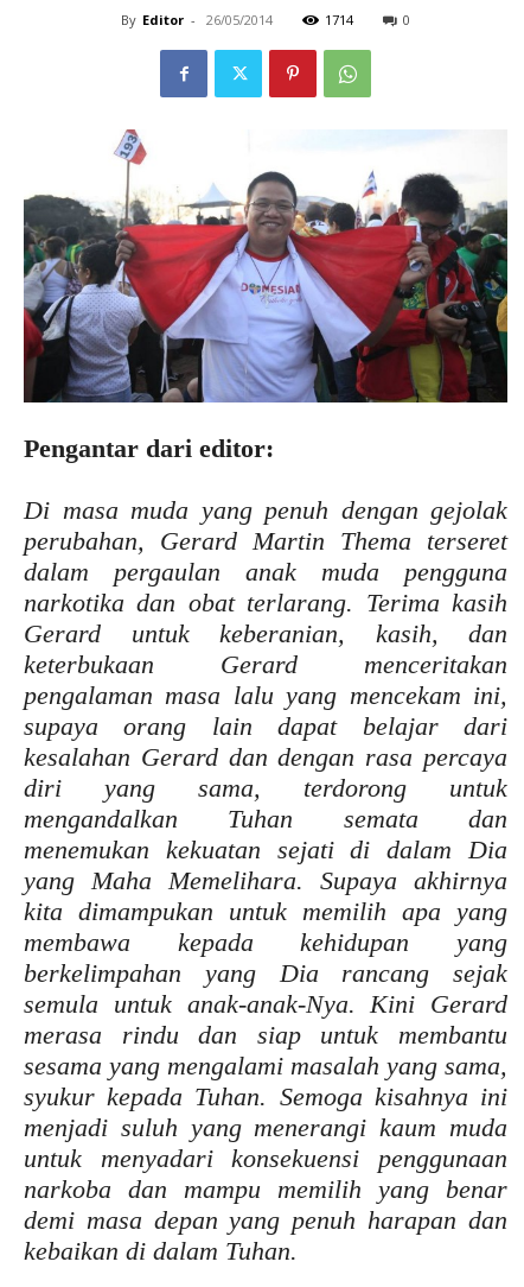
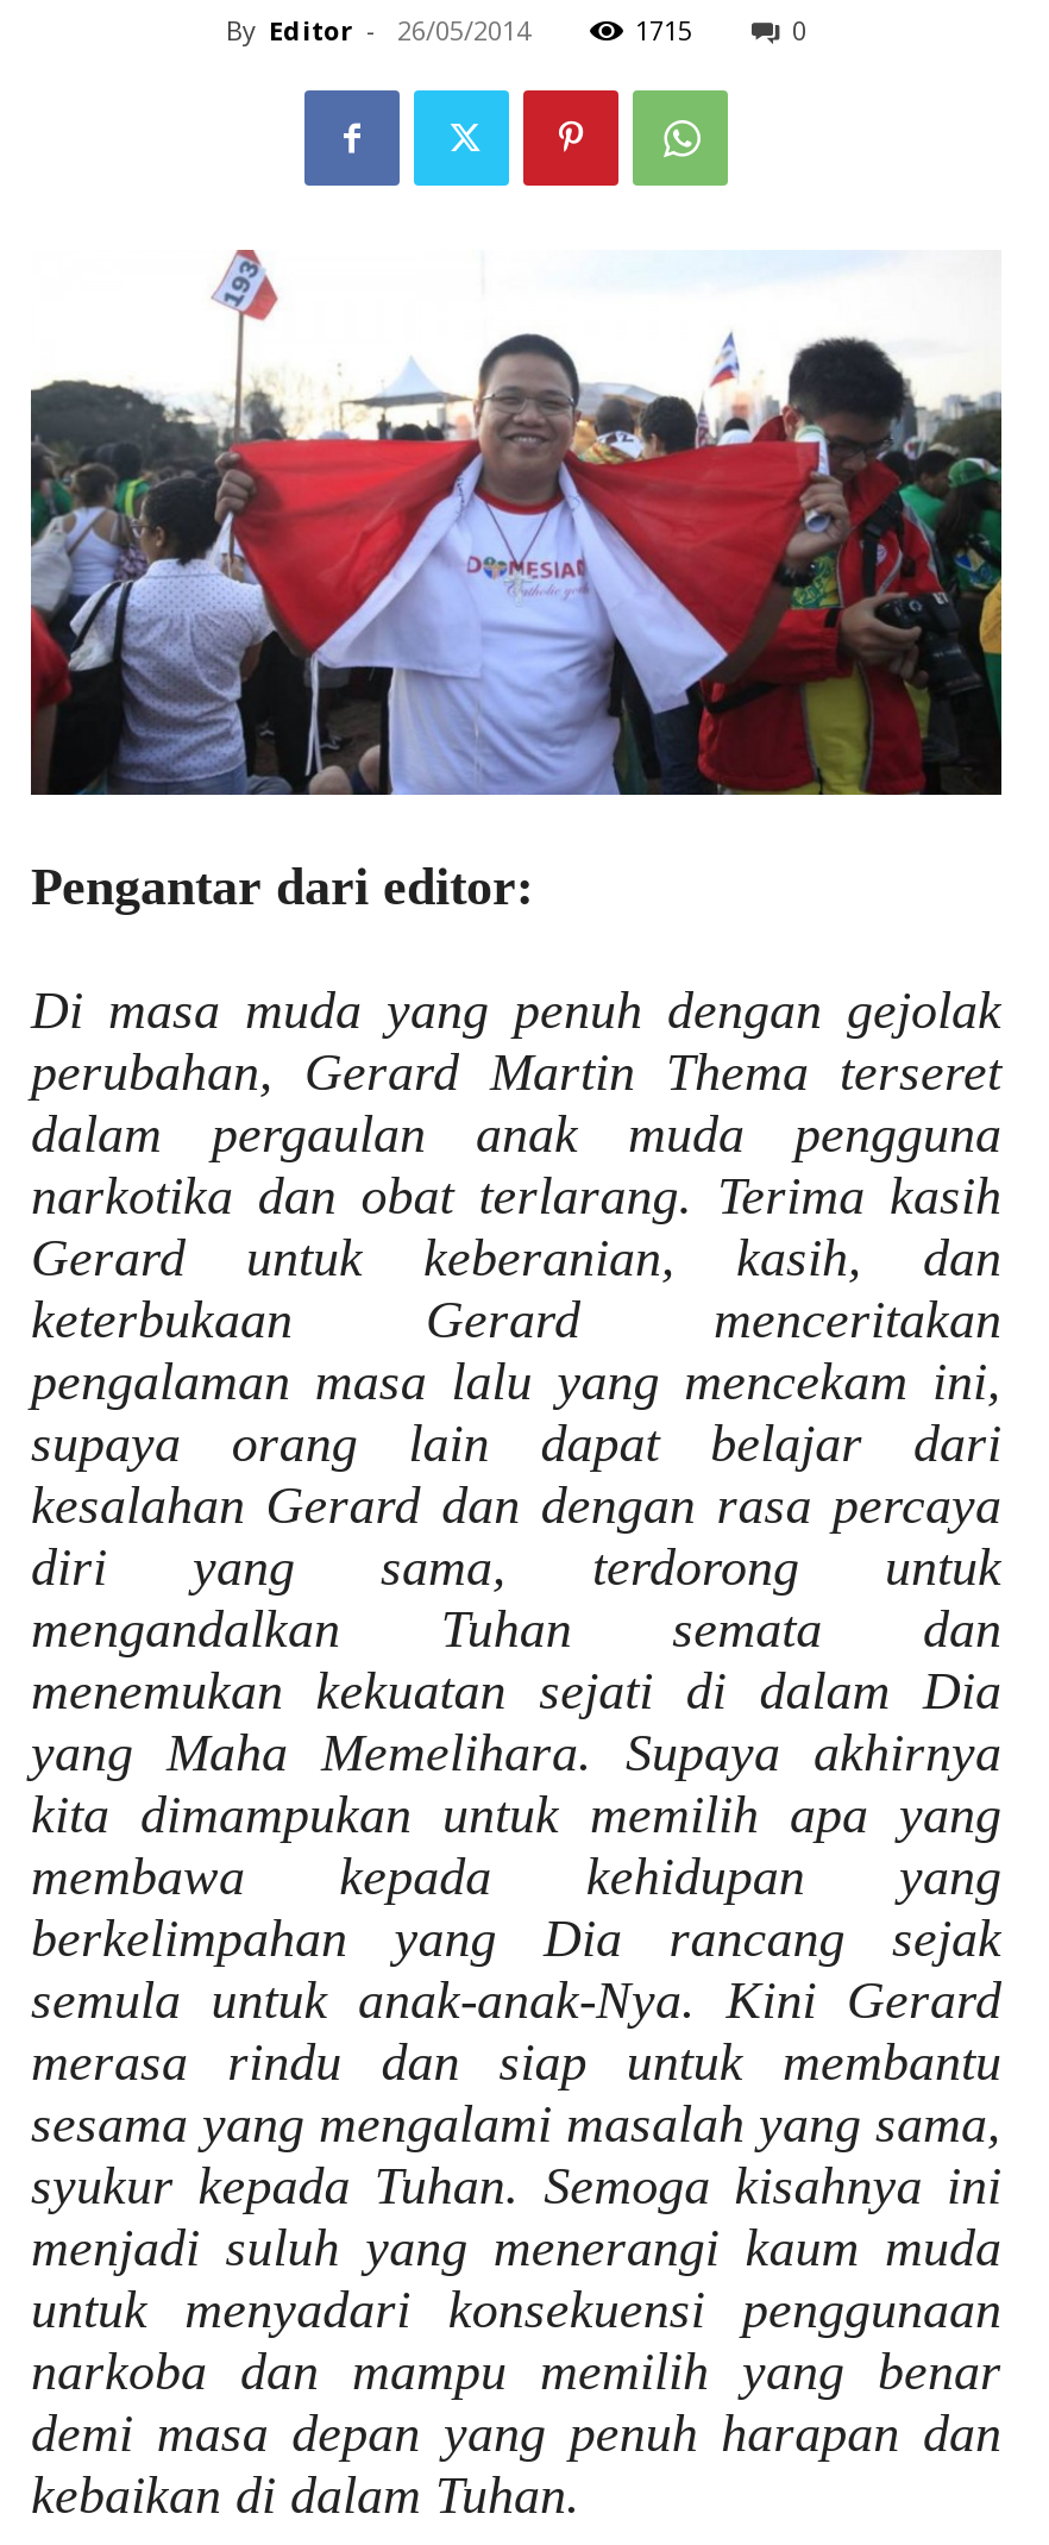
[325,11,353,28] 1714 -> [635,12,692,48] 1715

